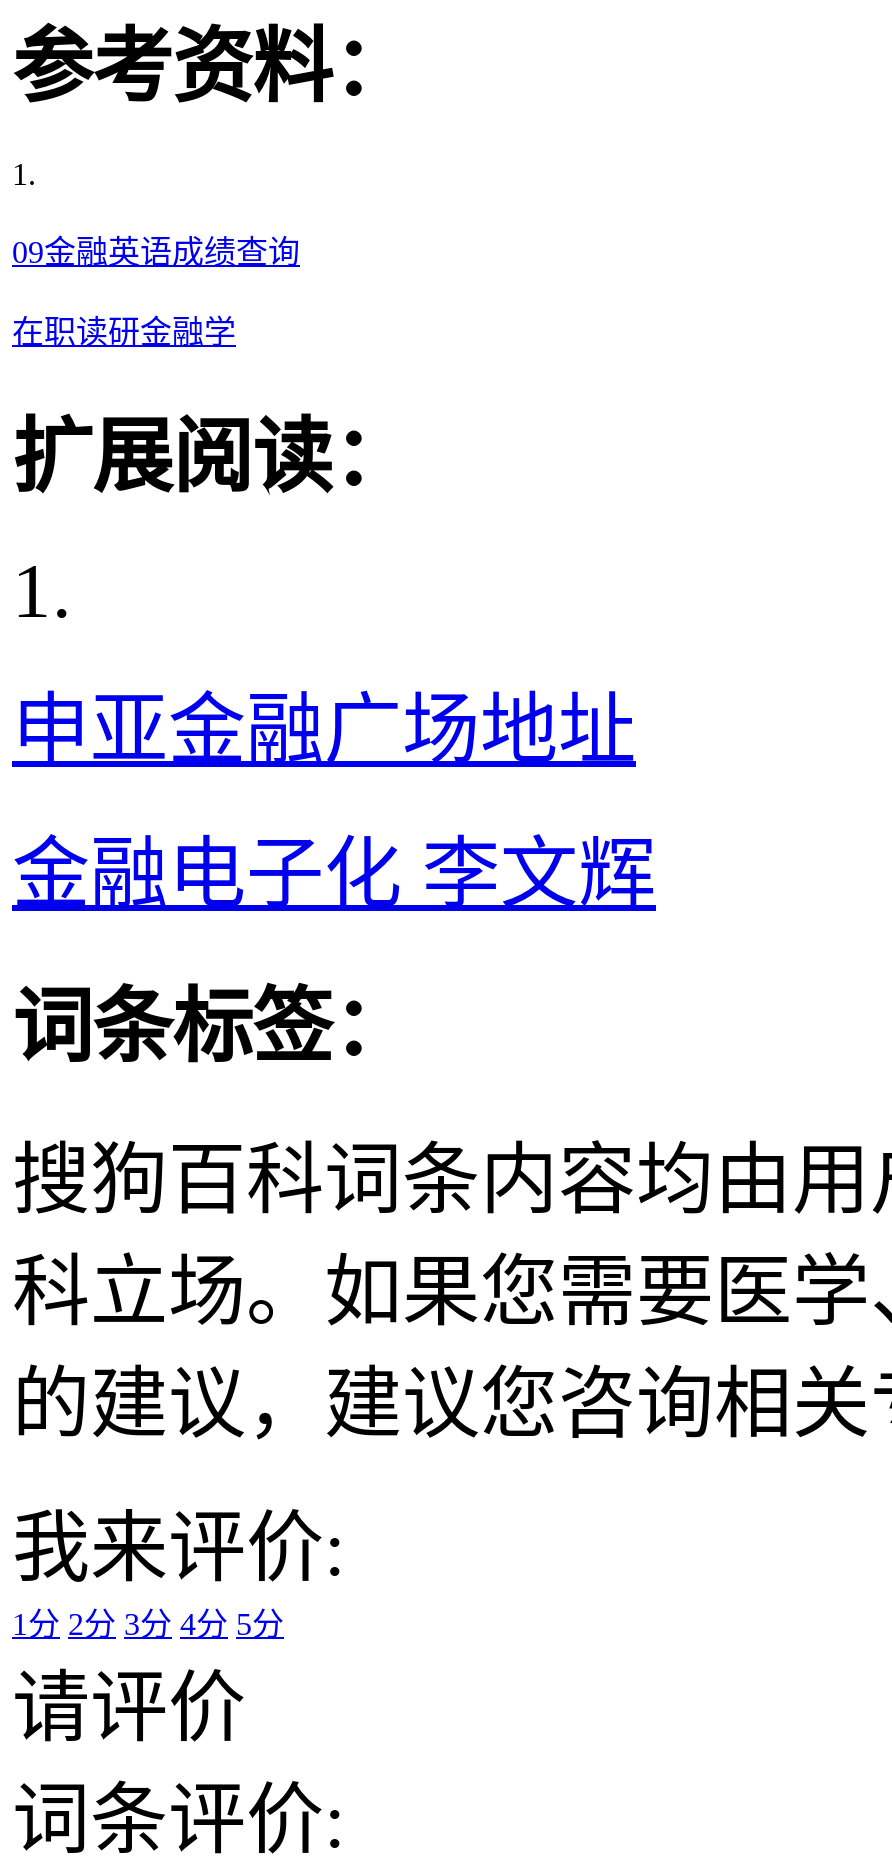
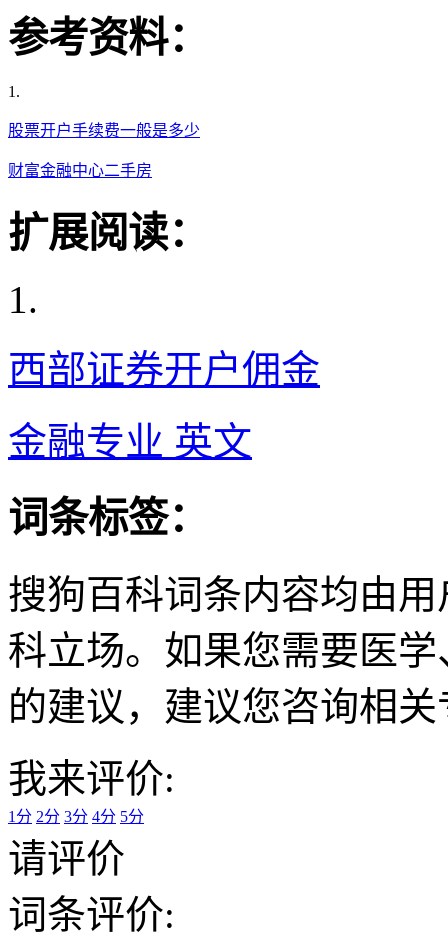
[12,235,300,269] 09金融英语成绩查询 -> [8,122,200,139] 股票开户手续费一般是多少
[12,315,236,349] 在职读研金融学 -> [8,162,152,179] 财富金融中心二手房
[12,688,636,774] 申亚金融广场地址 -> [8,348,320,391] 西部证券开户佣金
[12,832,656,918] 金融电子化 李文辉 -> [8,420,252,463] 金融专业 英文

